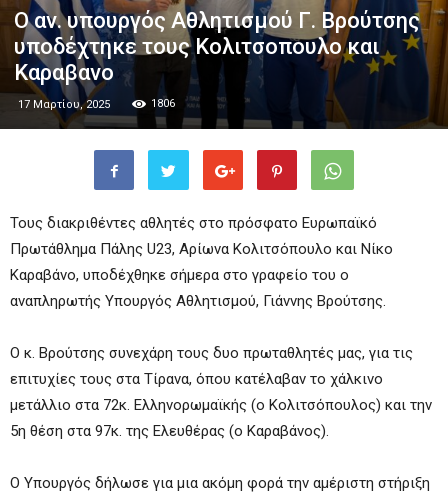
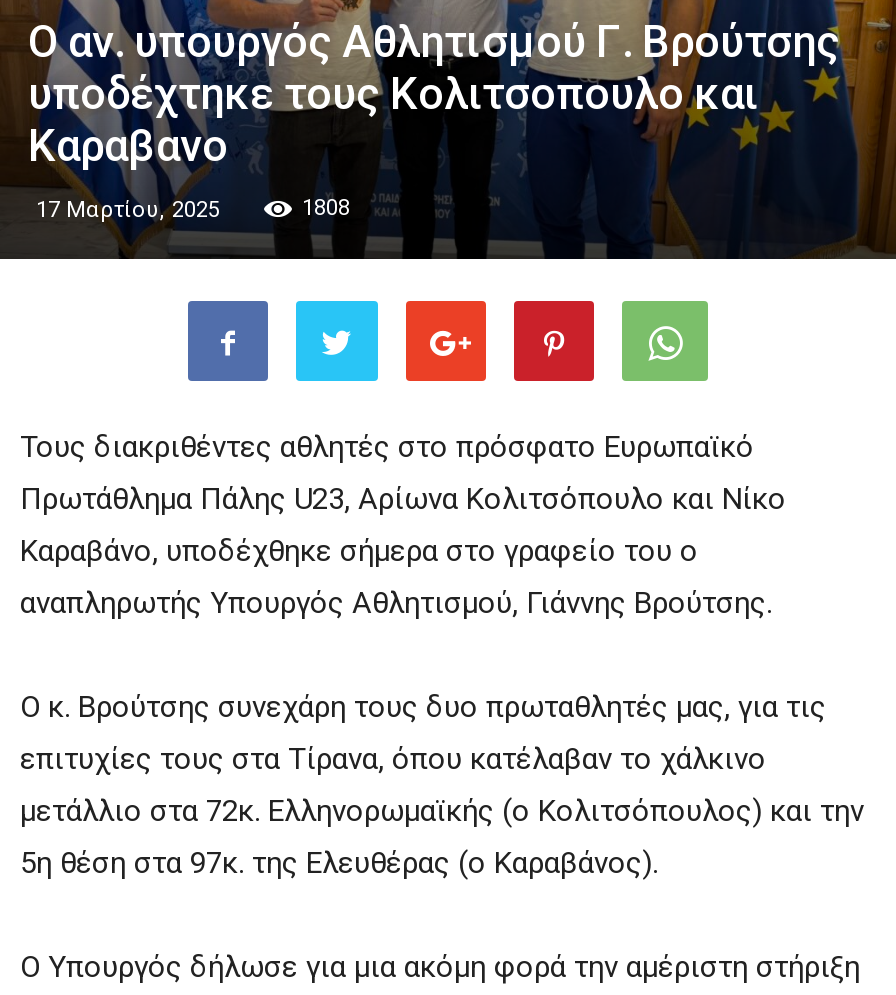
[151,97,175,110] 1806 -> [302,195,350,221] 1808

